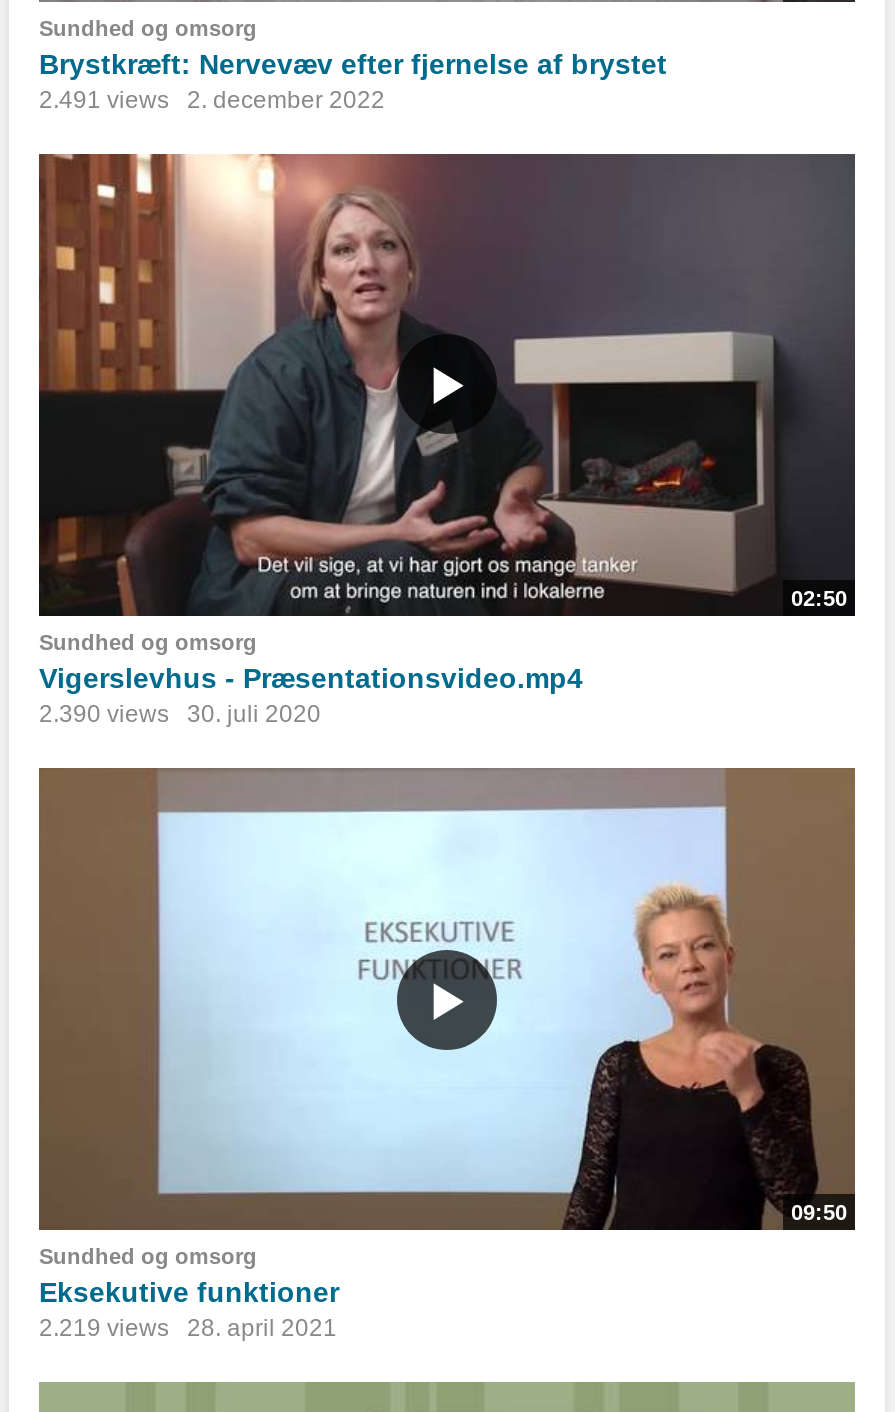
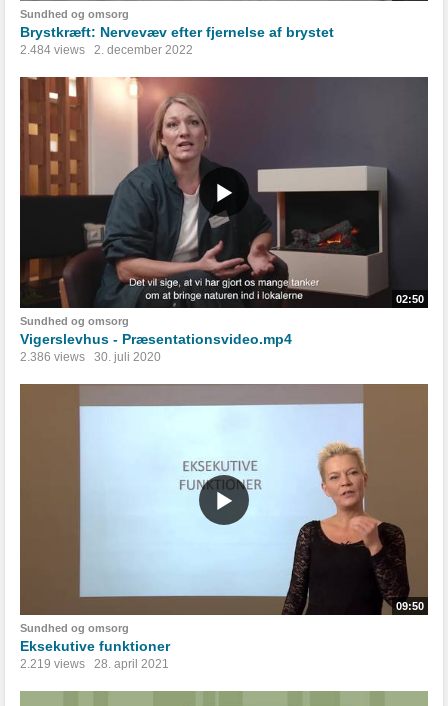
[39,85,385,113] 2.491 views 2. december 2022 -> [20,43,193,57] 2.484 views 2. december 2022
[39,700,321,728] 2.390 views 30. juli 2020 -> [20,350,161,364] 2.386 views 30. juli 2020

